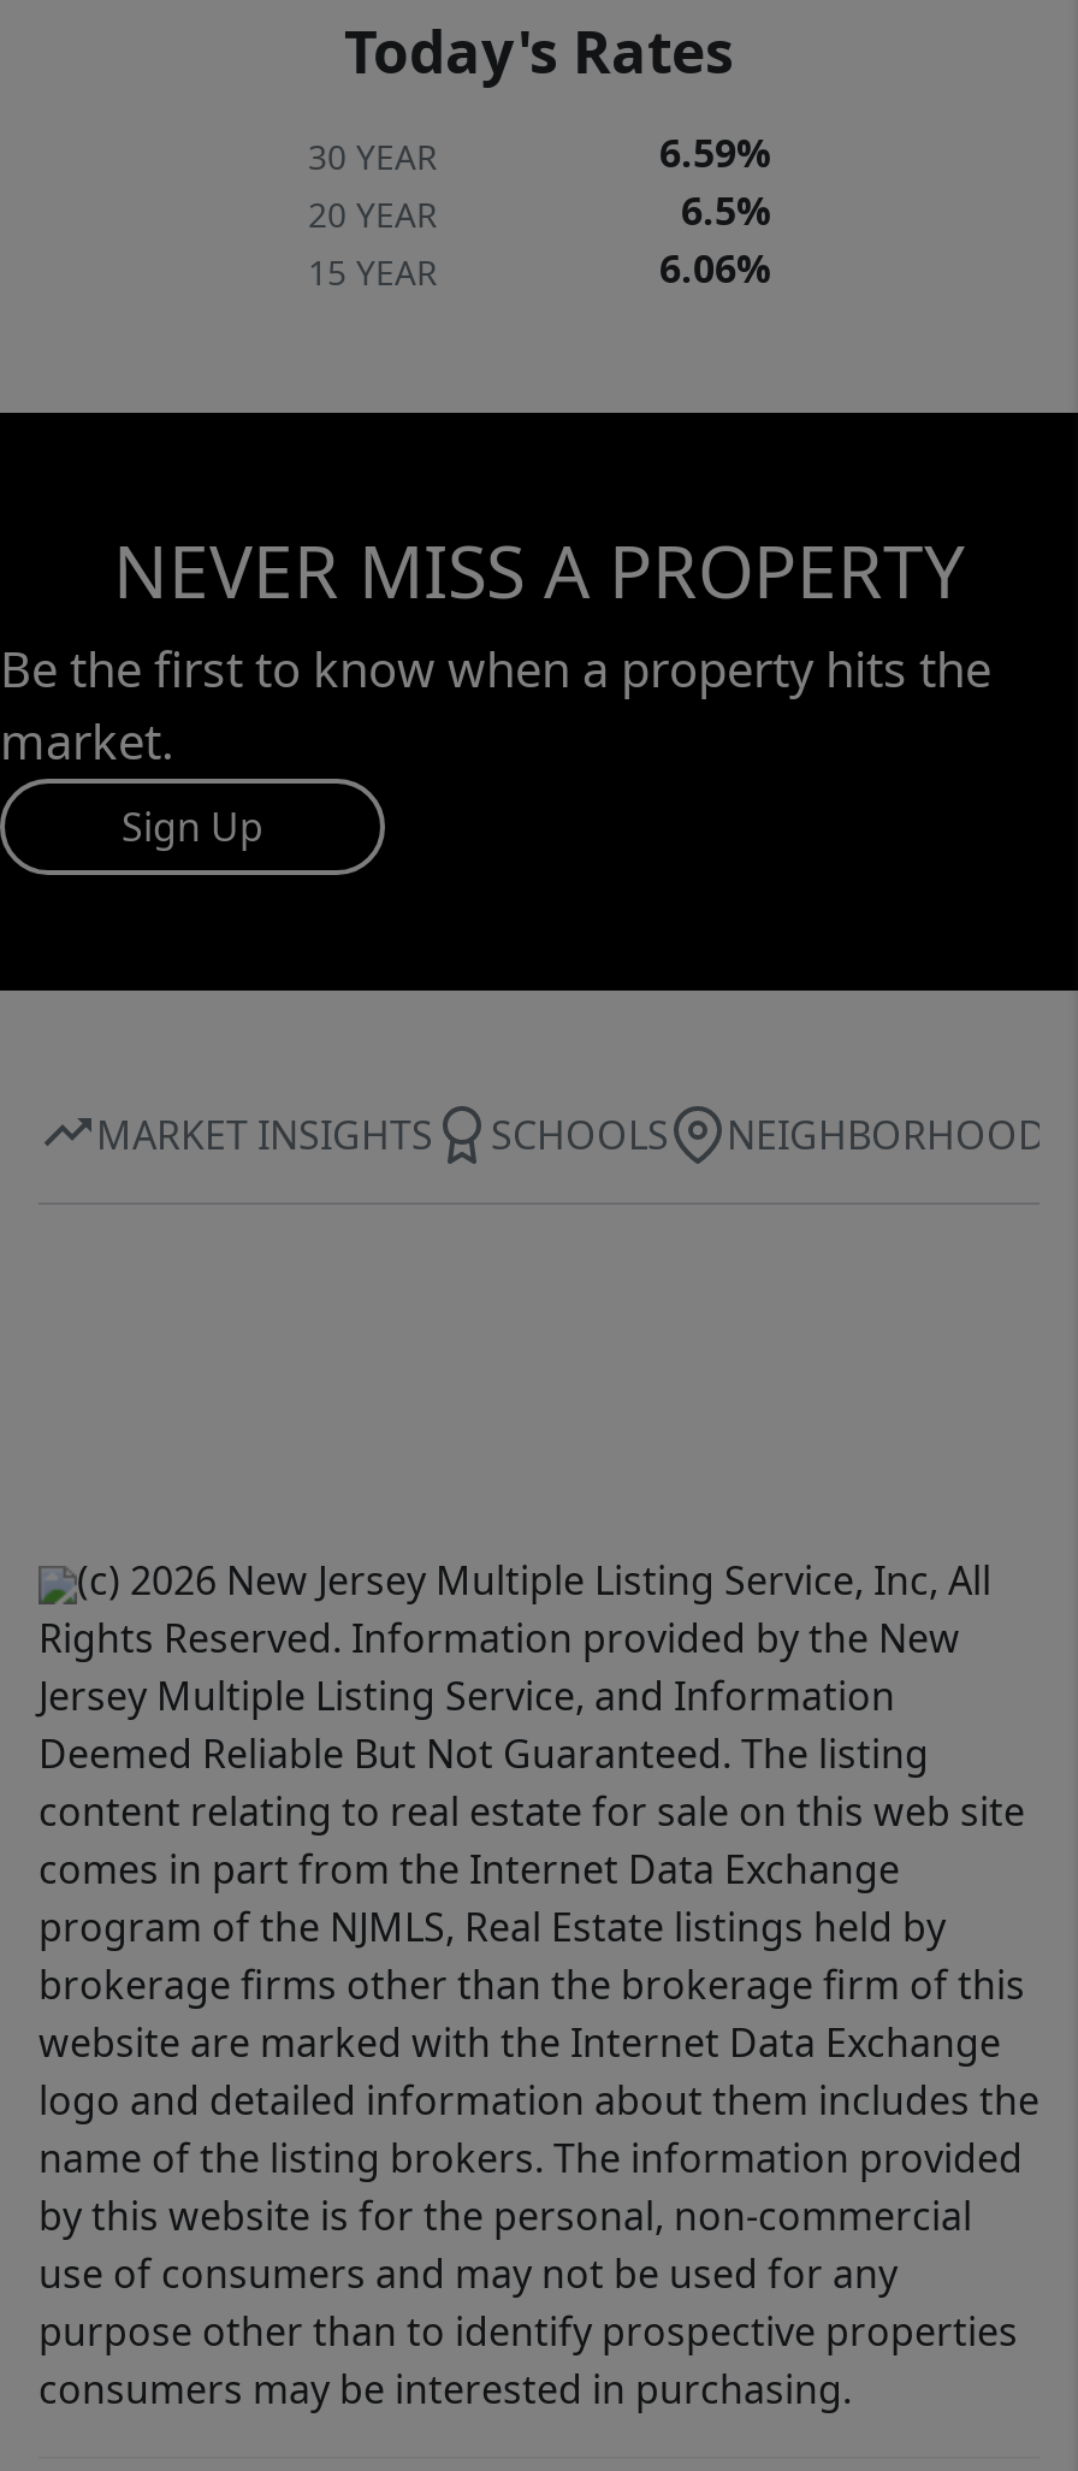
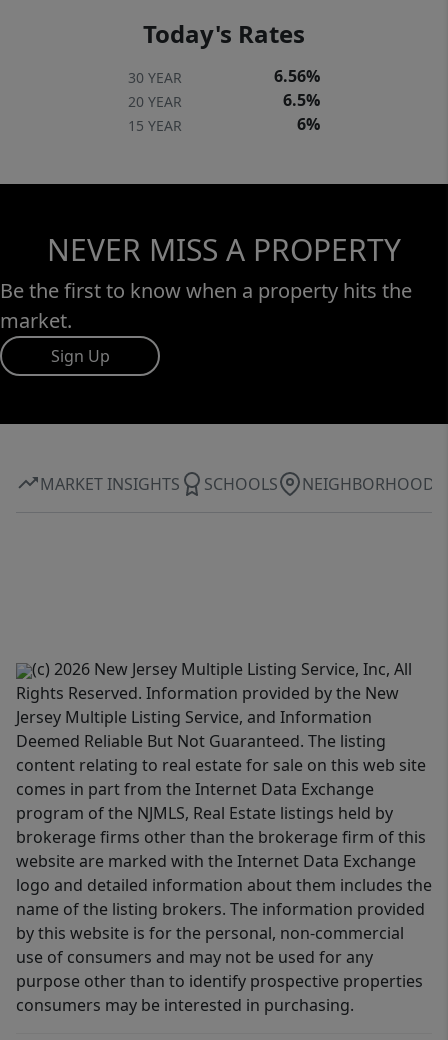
[659,127,770,180] 6.59% -> [274,65,320,87] 6.56%
[659,243,770,296] 6.06% -> [297,113,320,135] 6%

